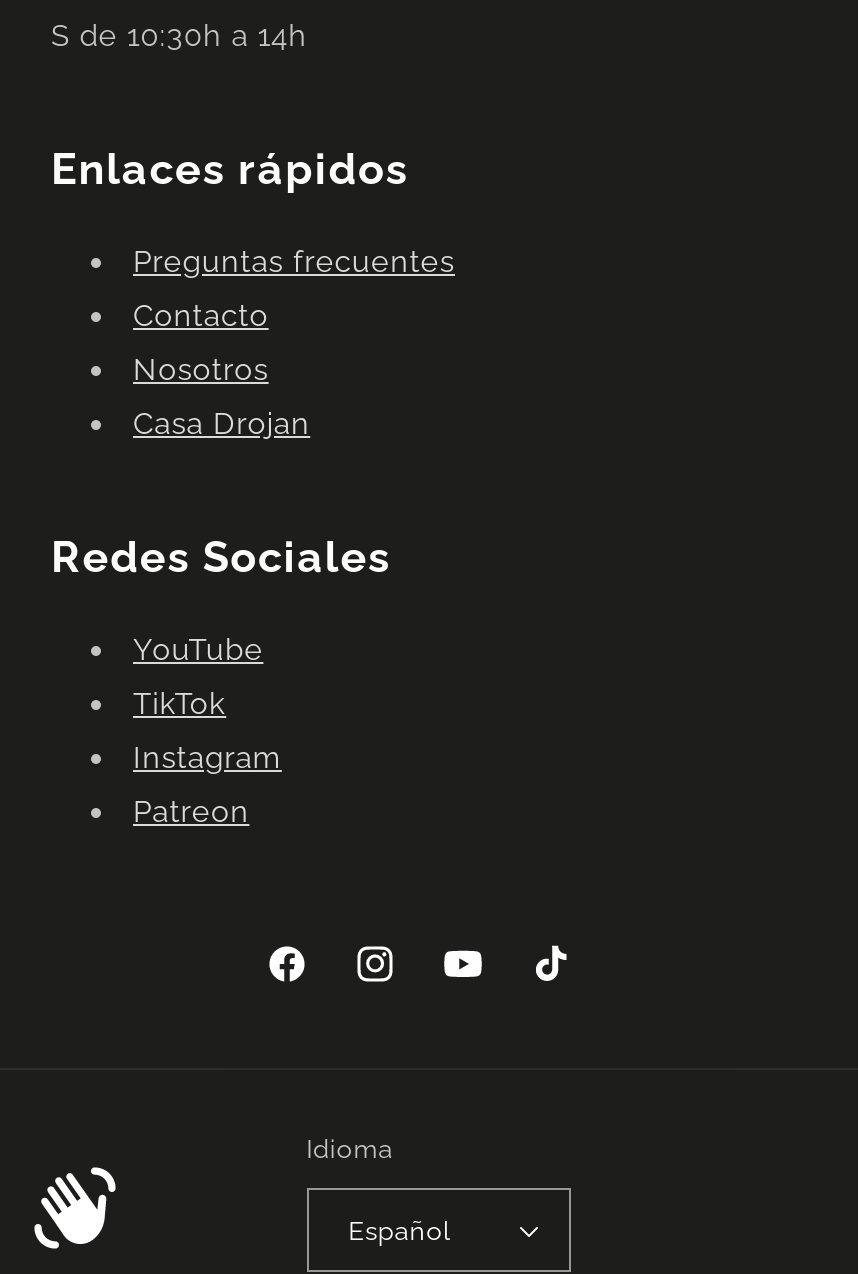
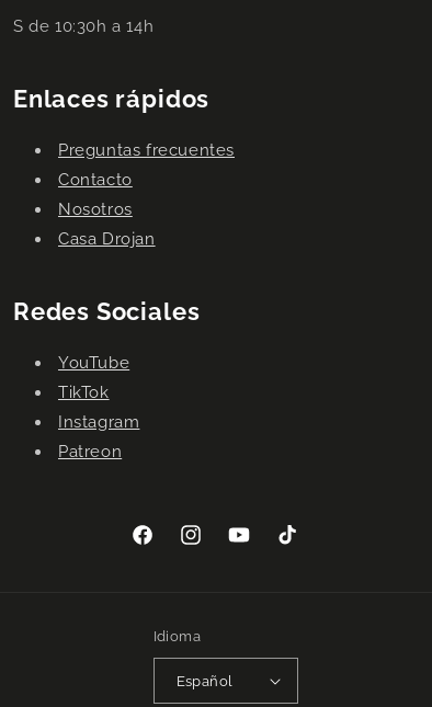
[31,1164,119,1252] [image] -> none

